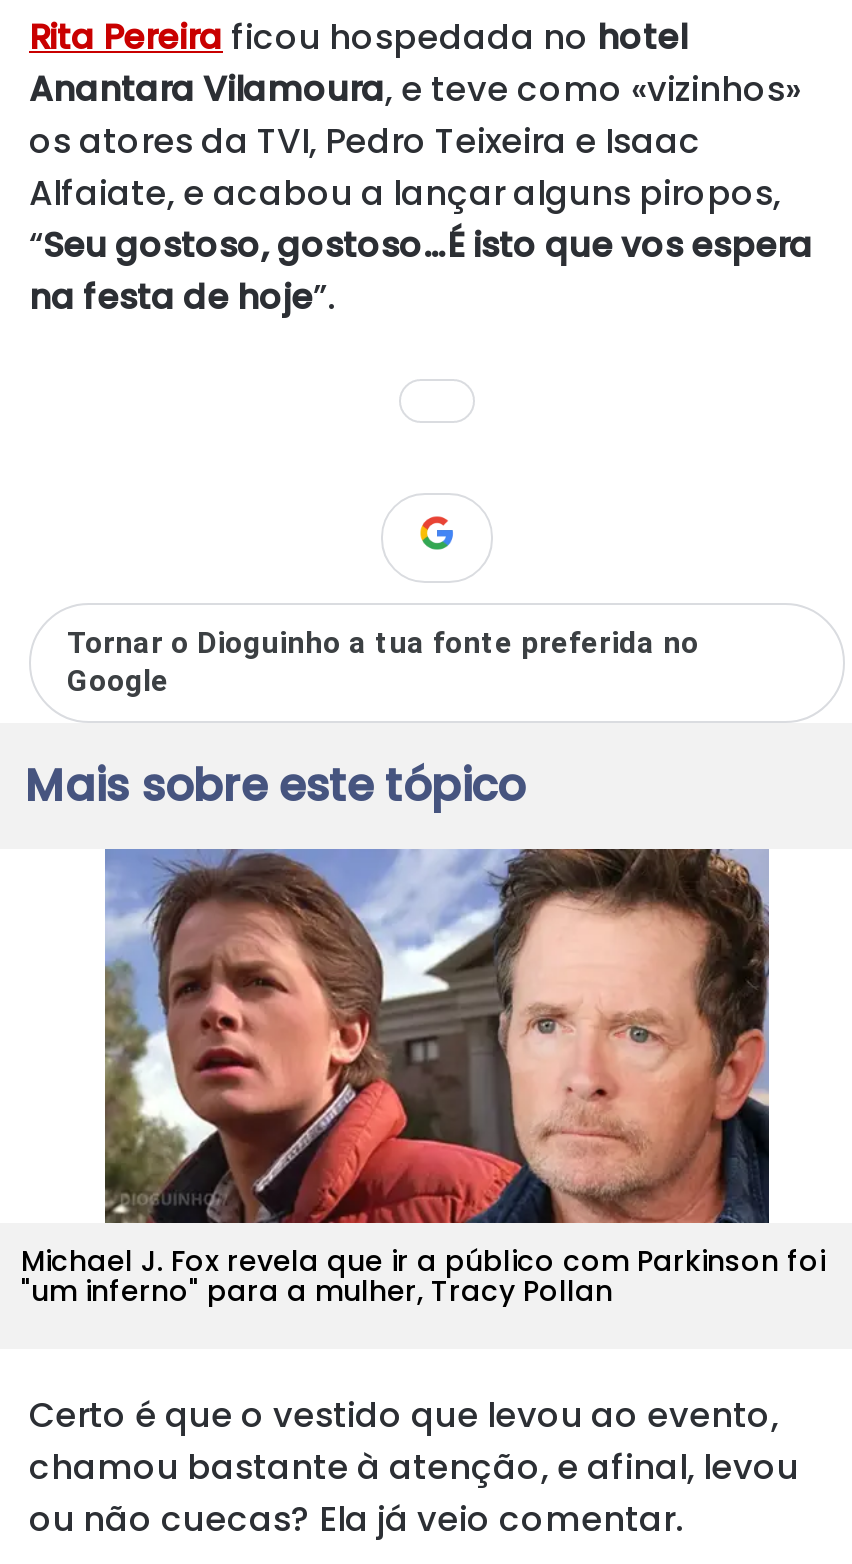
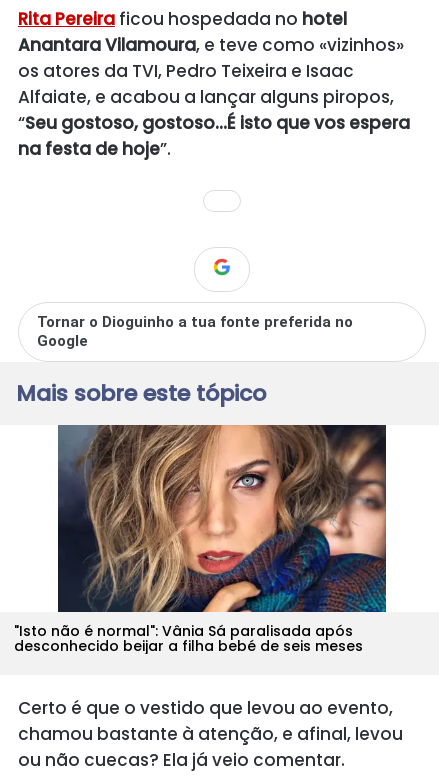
[21,847,825,1310] [image] | Michael J. Fox revela que ir a público com Parkinson foi | "um inferno" para a mulher, Tracy Pollan -> [14,424,388,655] [image] | "Isto não é normal": Vânia Sá paralisada após | desconhecido beijar a filha bebé de seis meses

